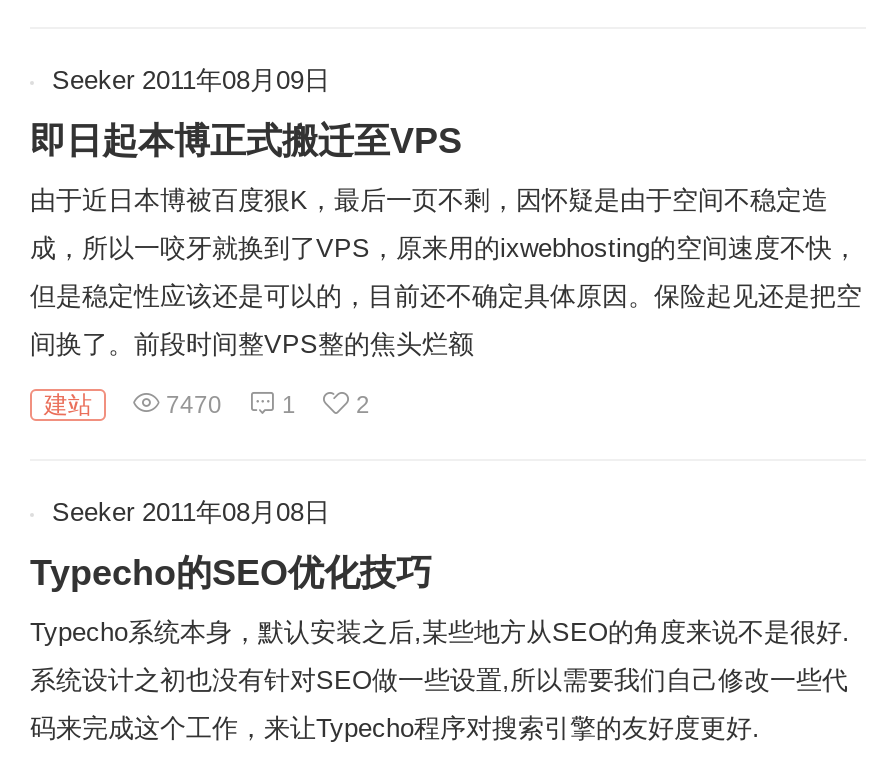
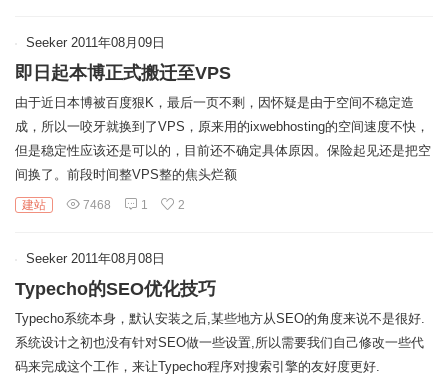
[160,391,370,419] 7470 1 2 -> [80,198,185,212] 7468 1 2

